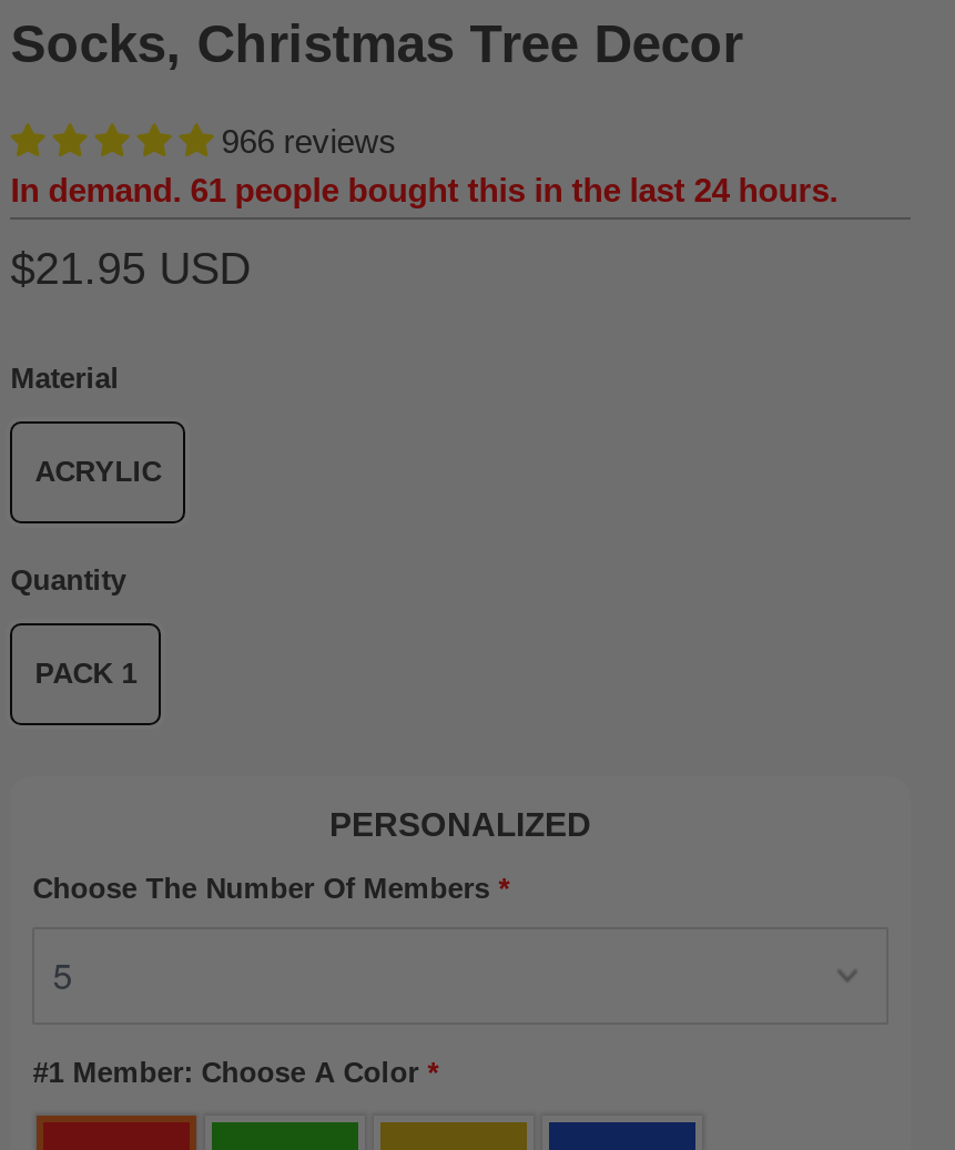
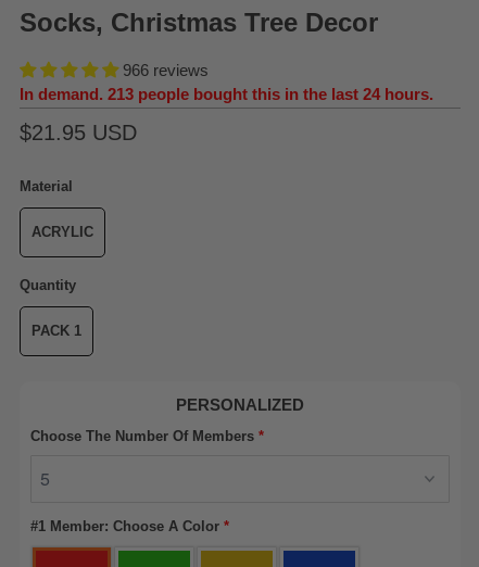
[10,170,838,208] In demand. 61 people bought this in the last 24 hours. -> [20,84,434,103] In demand. 213 people bought this in the last 24 hours.

